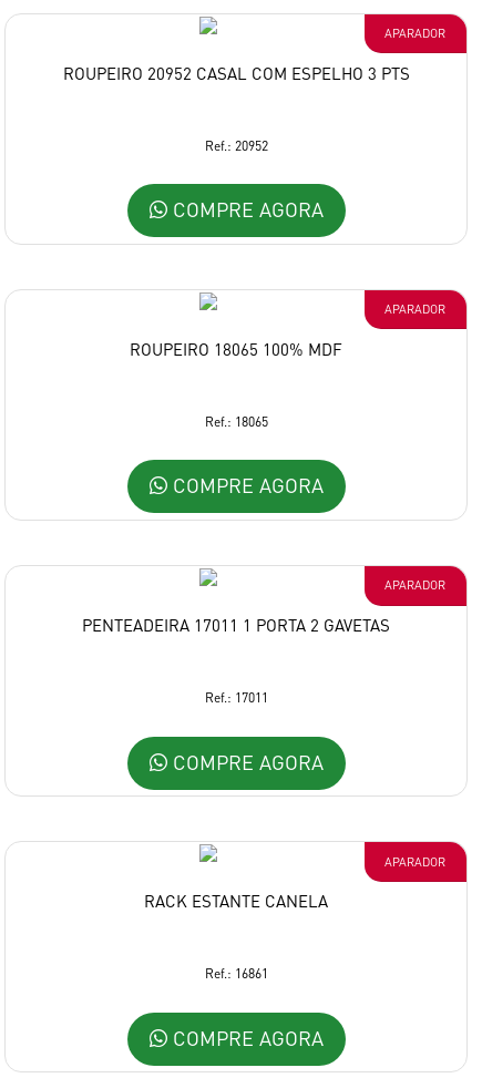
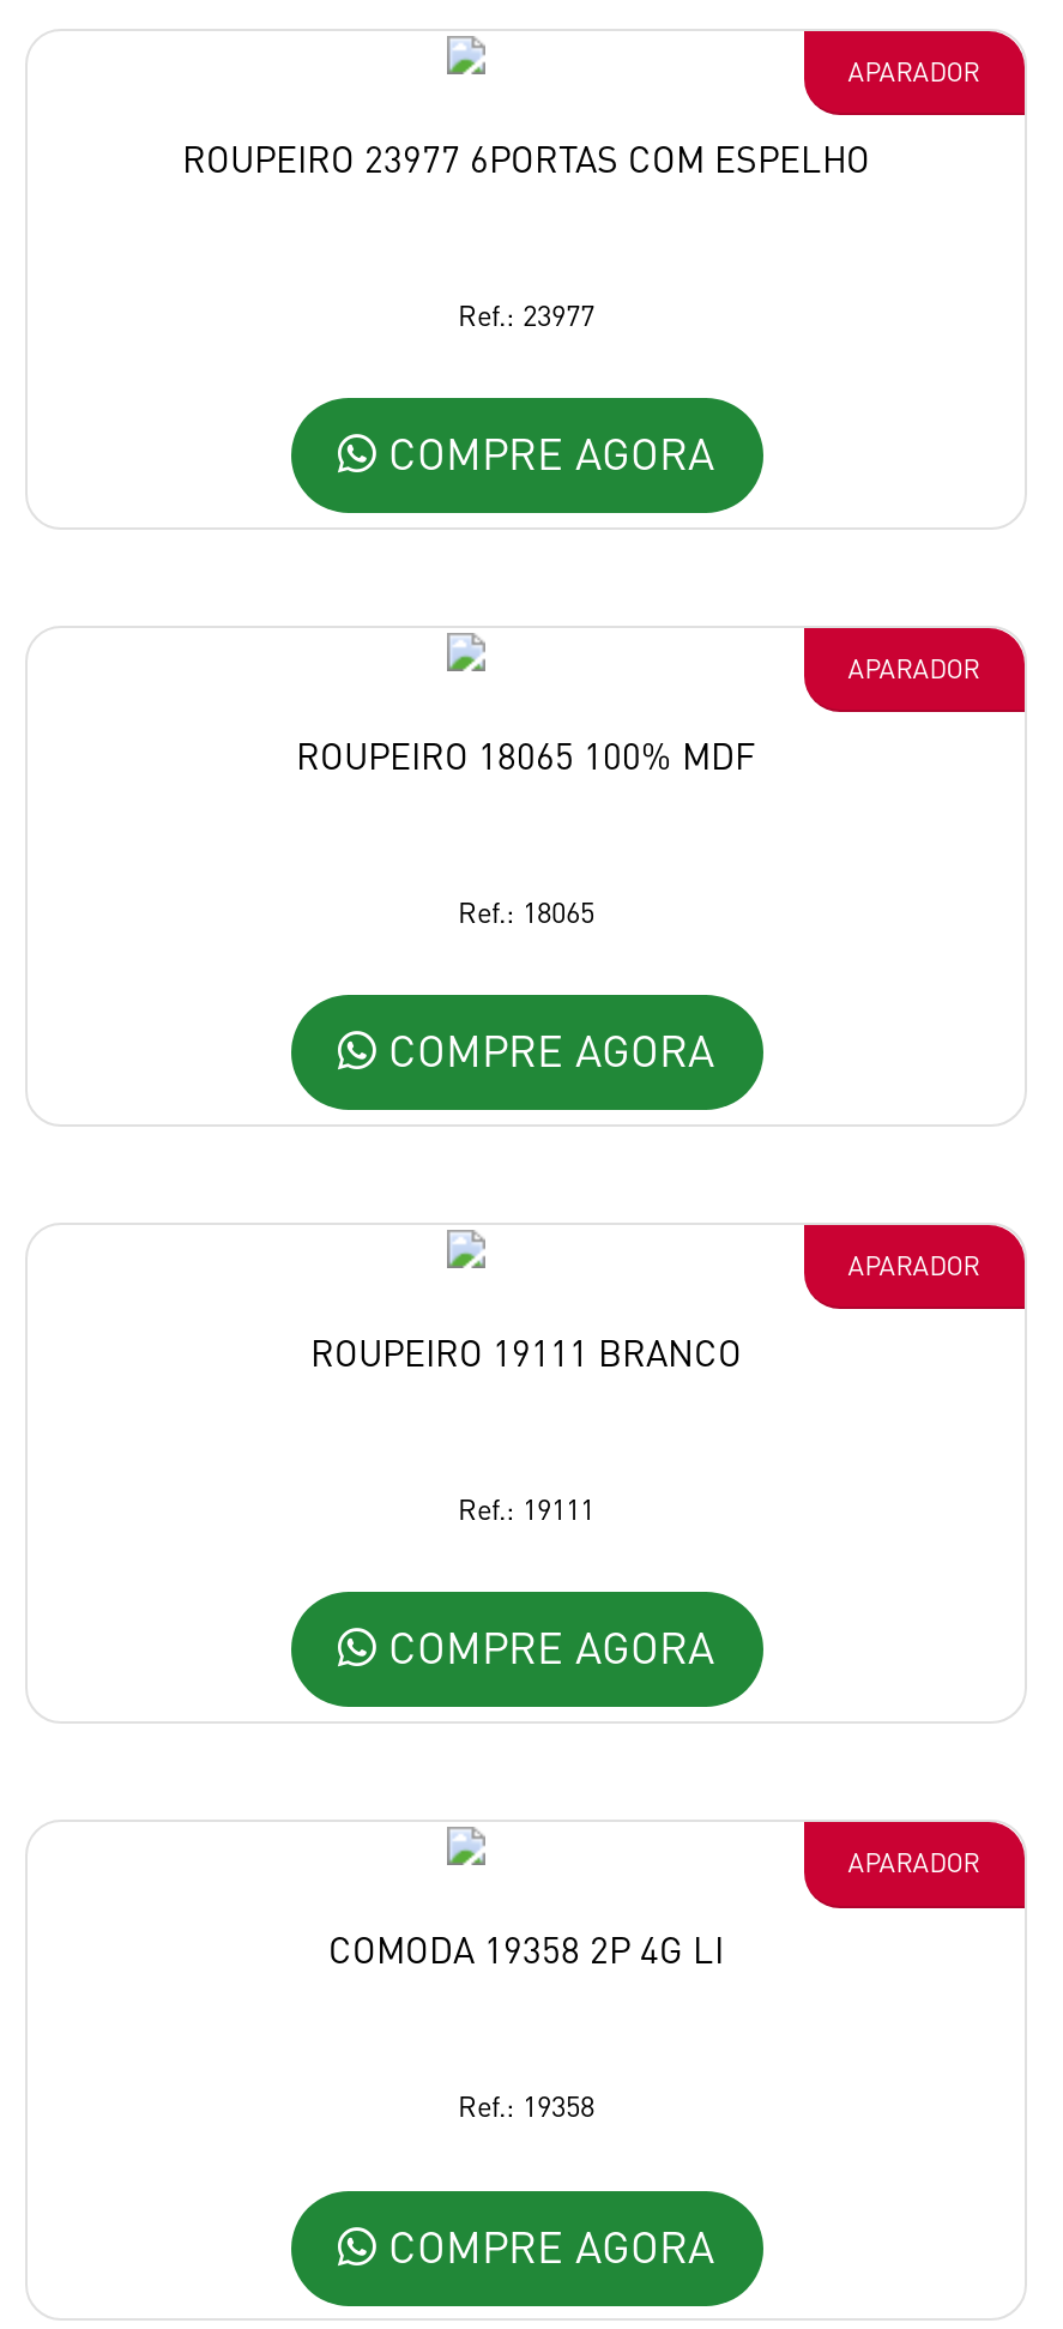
[63,62,409,84] ROUPEIRO 20952 CASAL COM ESPELHO 3 PTS -> [182,134,870,181] ROUPEIRO 23977 6PORTAS COM ESPELHO
[204,137,268,154] Ref.: 20952 -> [458,297,594,333] Ref.: 23977
[82,614,390,636] PENTEADEIRA 17011 1 PORTA 2 GAVETAS -> [310,1328,742,1376] ROUPEIRO 19111 BRANCO
[204,689,268,706] Ref.: 17011 -> [458,1491,594,1527] Ref.: 19111
[144,890,328,912] RACK ESTANTE CANELA -> [328,1926,724,1973] COMODA 19358 2P 4G LI
[204,965,268,982] Ref.: 16861 -> [458,2089,594,2125] Ref.: 19358

